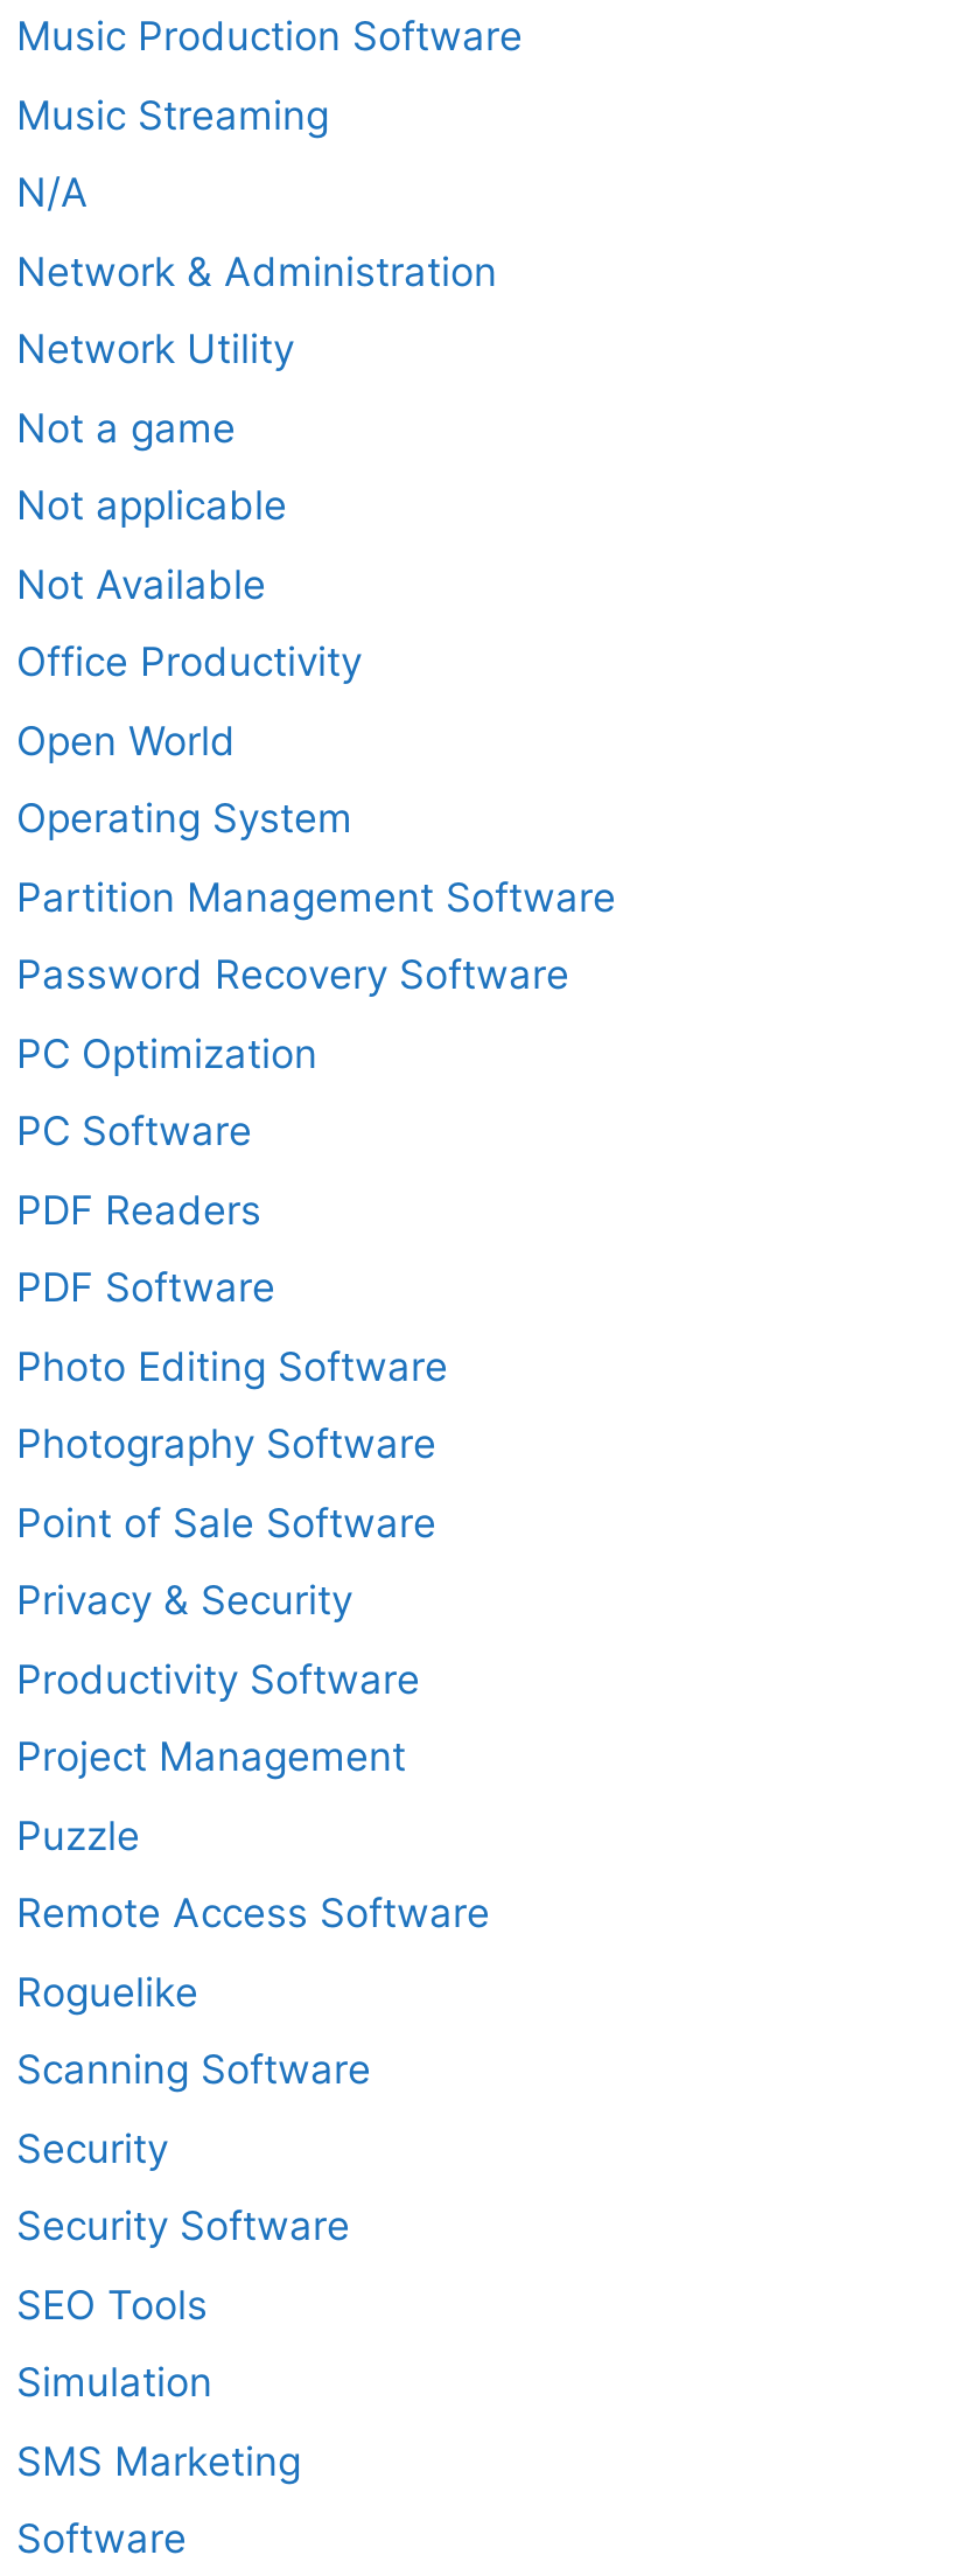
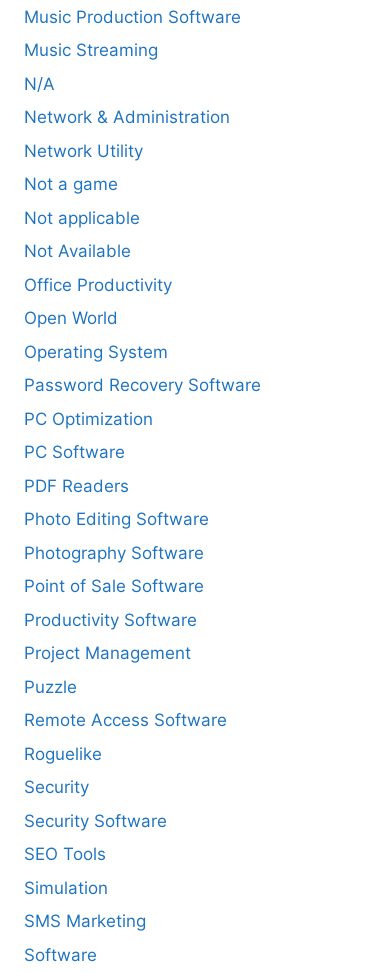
[16,873,616,920] Partition Management Software -> none
[16,1264,275,1311] PDF Software -> none
[16,1577,352,1624] Privacy & Security -> none
[16,2046,371,2093] Scanning Software -> none

